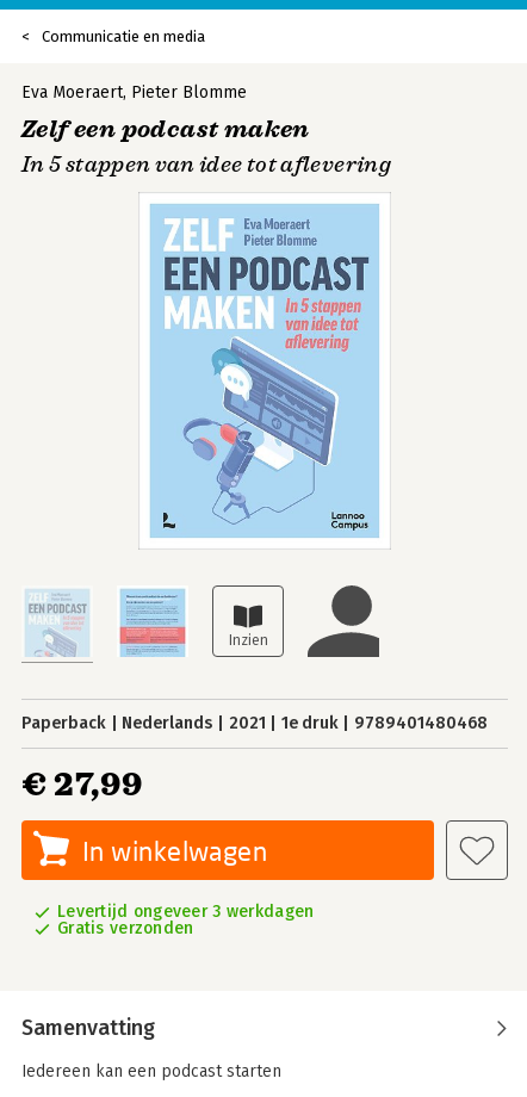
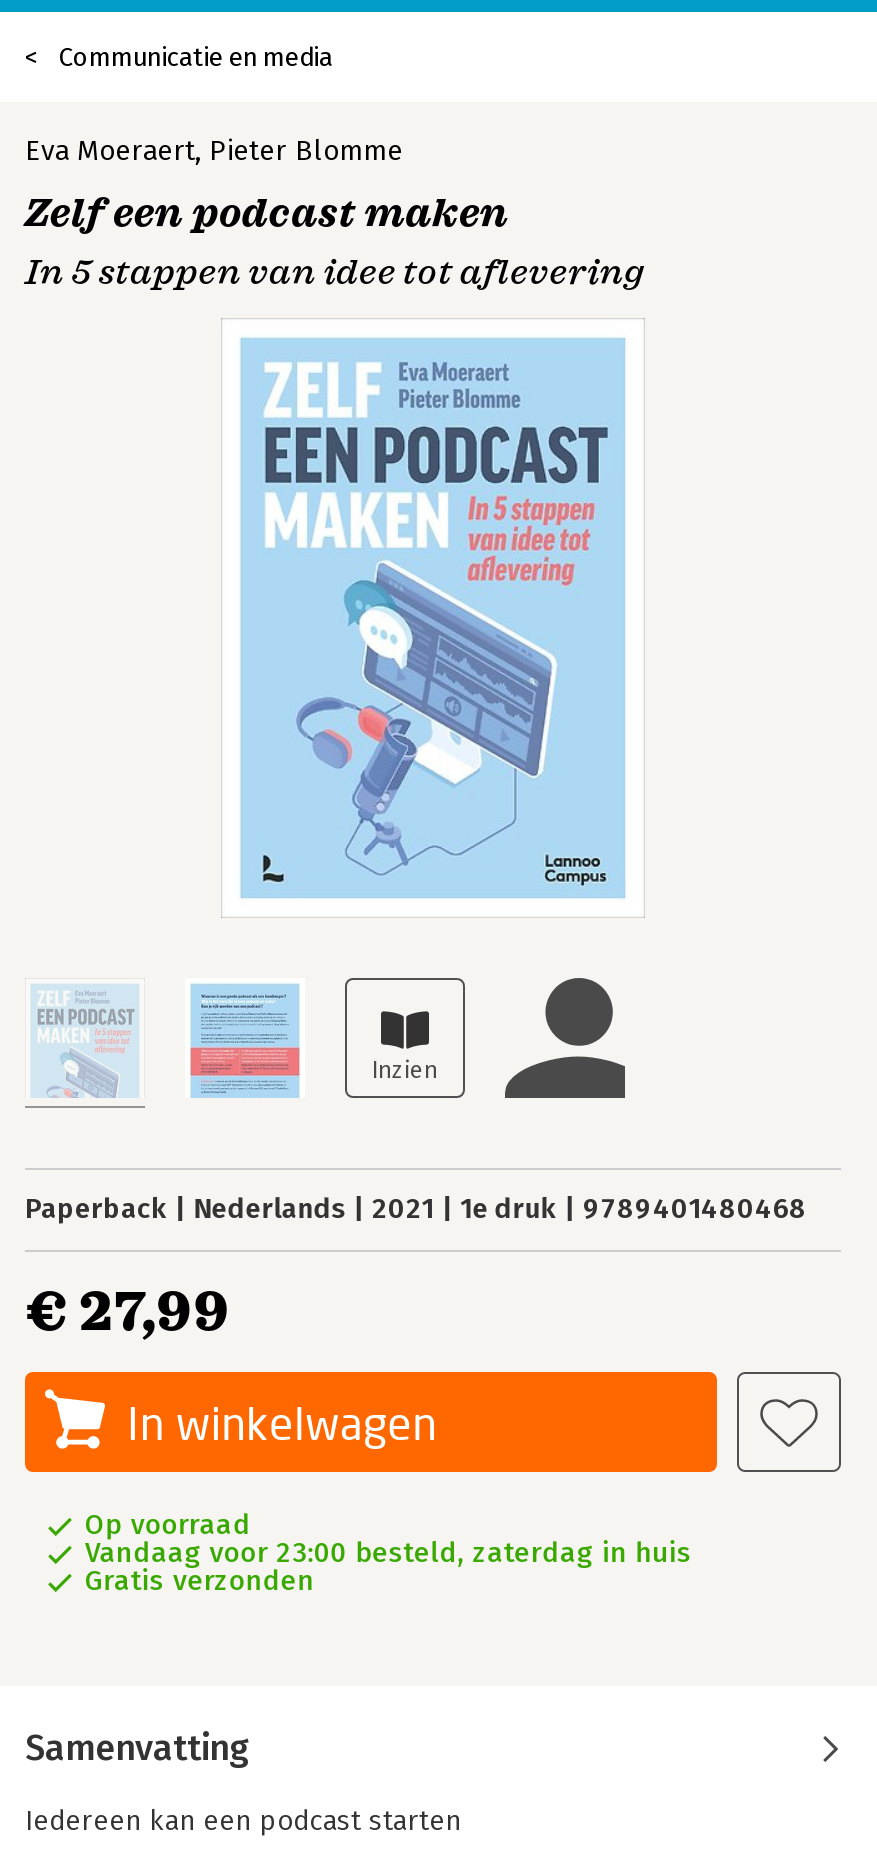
[57,901,314,922] Levertijd ongeveer 3 werkdagen -> [85,1508,692,1570] Op voorraad | Vandaag voor 23:00 besteld, zaterdag in huis

